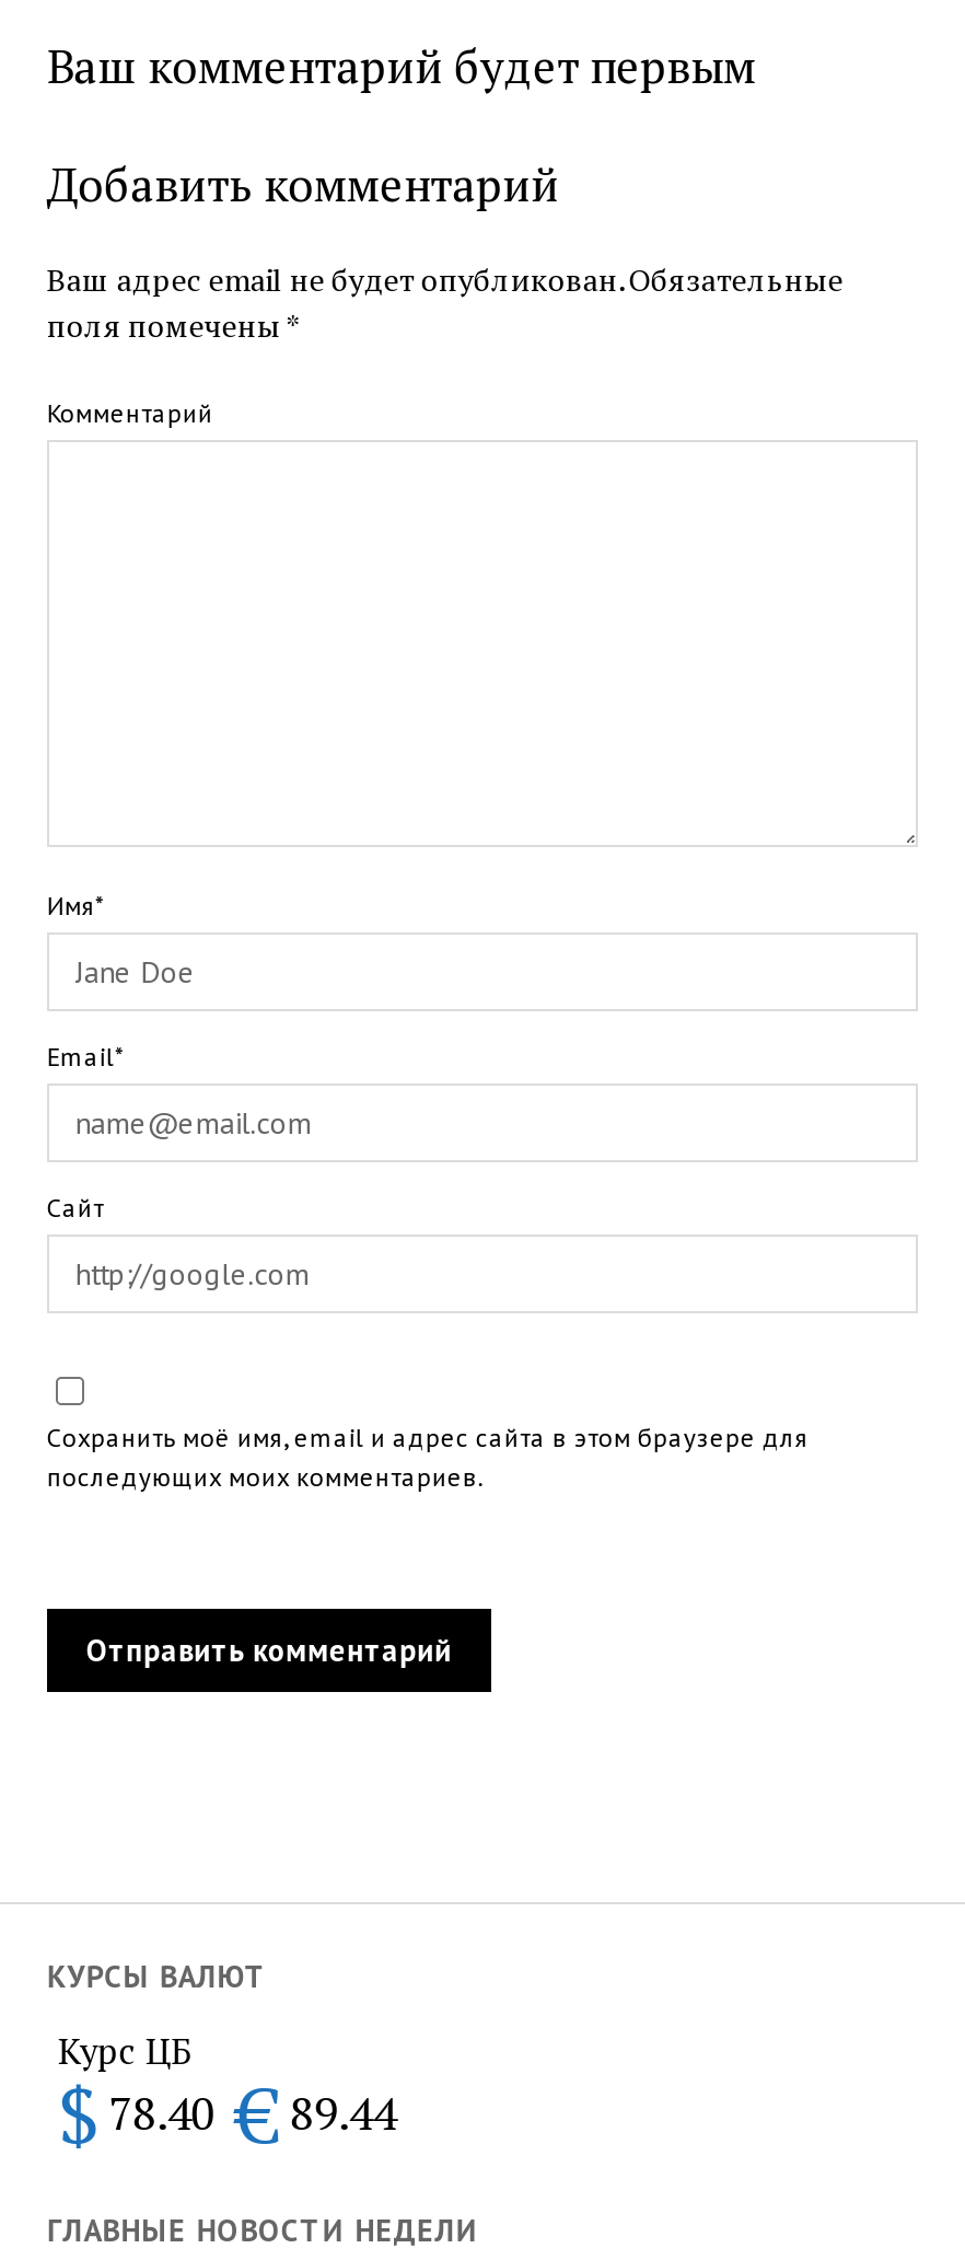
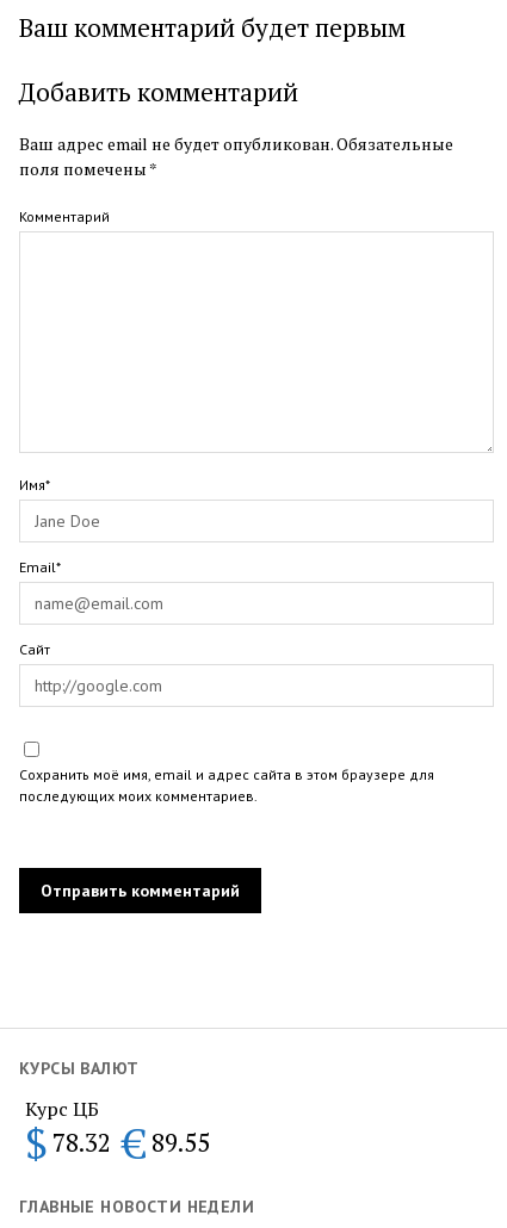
[58,2061,397,2164] $ 78.40 € 89.44 -> [25,1114,210,1171] $ 78.32 € 89.55

